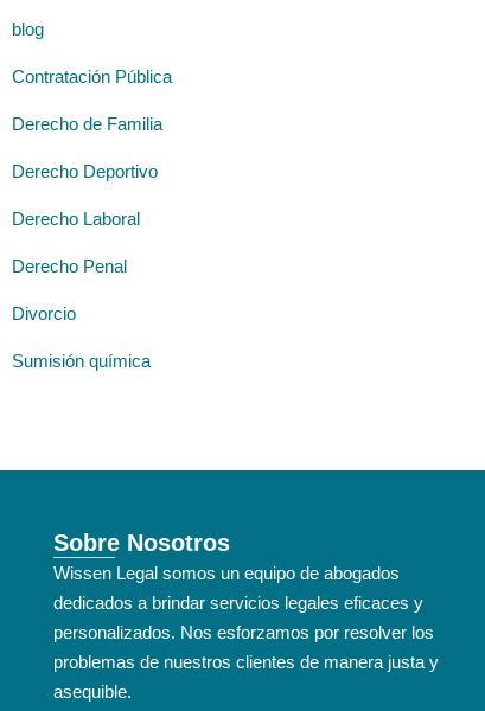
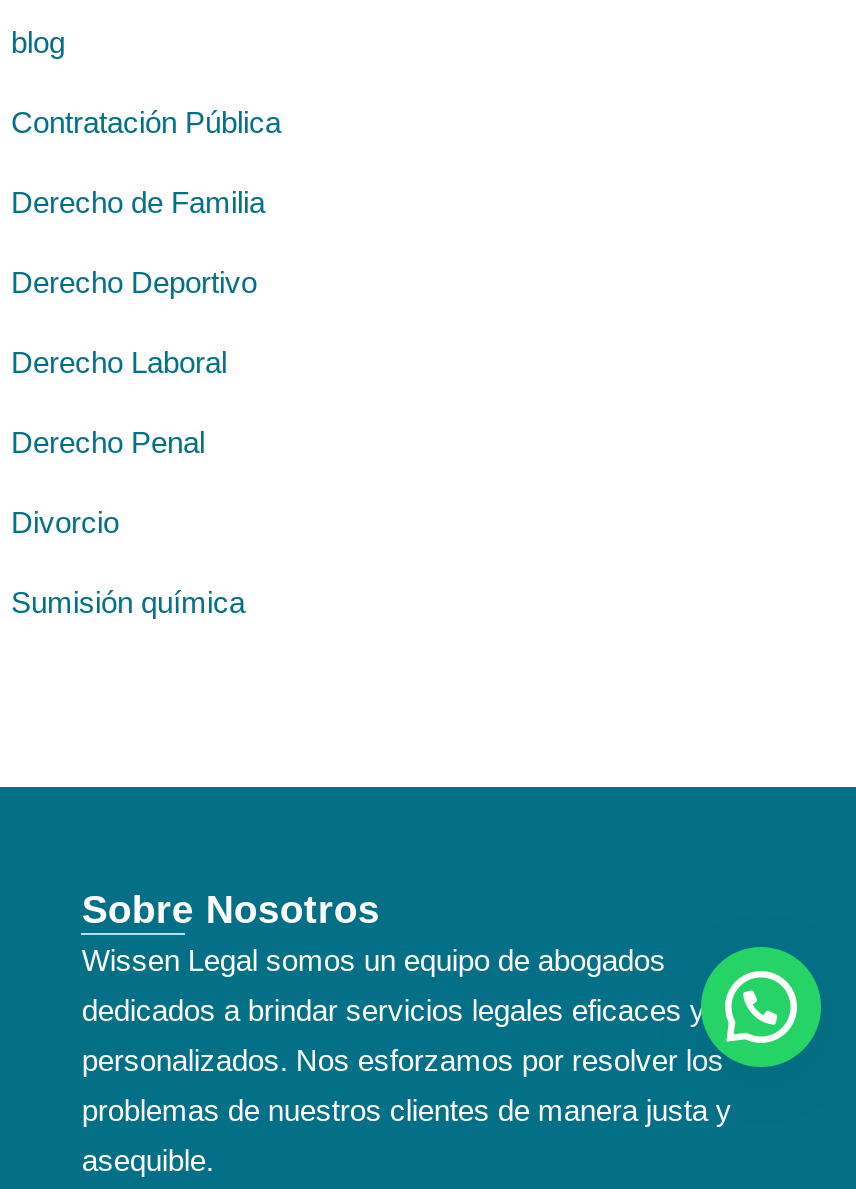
none -> [703,947,821,1067] [image]

